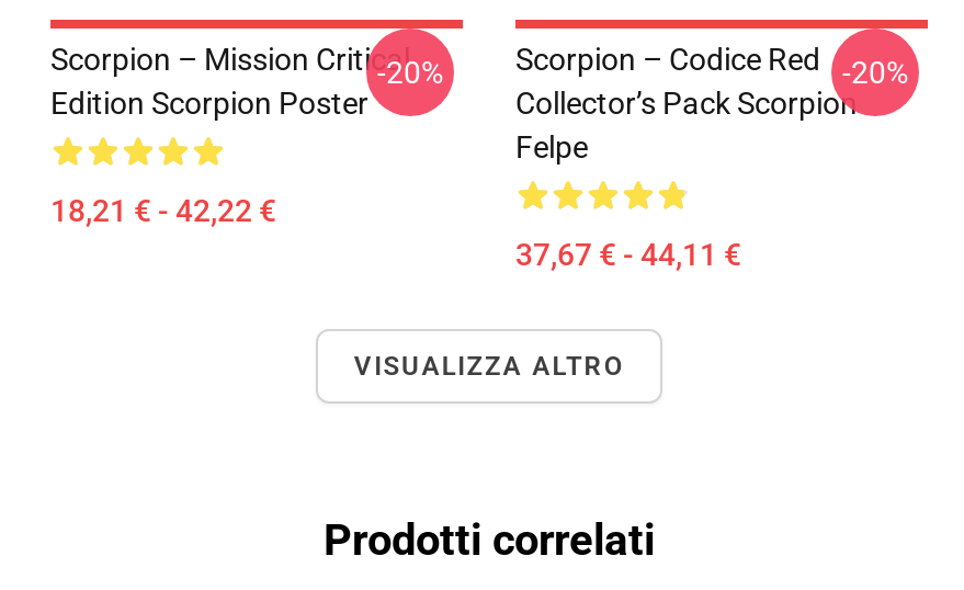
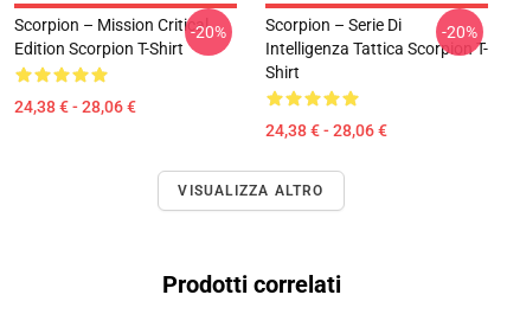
[515,42,858,164] Scorpion – Codice Red | Collector’s Pack Scorpion | Felpe -> [265,15,488,82] Scorpion – Serie Di | Intelligenza Tattica Scorpion T- | Shirt
[50,86,368,121] Edition Scorpion Poster -> [14,39,184,58] Edition Scorpion T-Shirt
[50,193,276,228] 18,21 € - 42,22 € -> [14,97,136,116] 24,38 € - 28,06 €
[515,237,741,272] 37,67 € - 44,11 € -> [265,121,387,140] 24,38 € - 28,06 €

